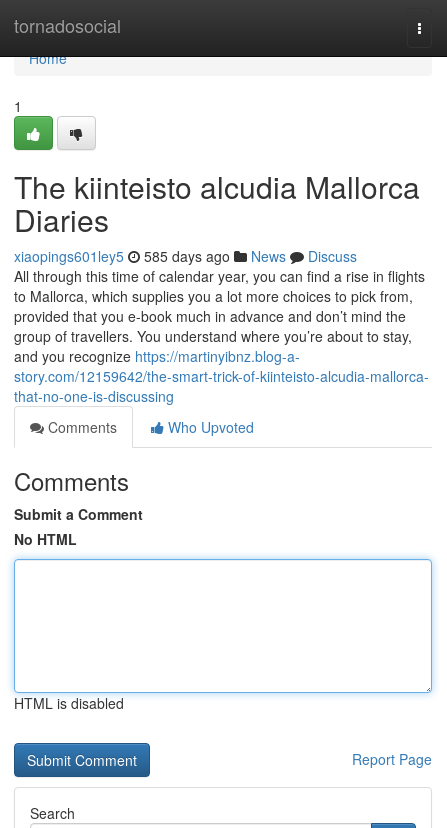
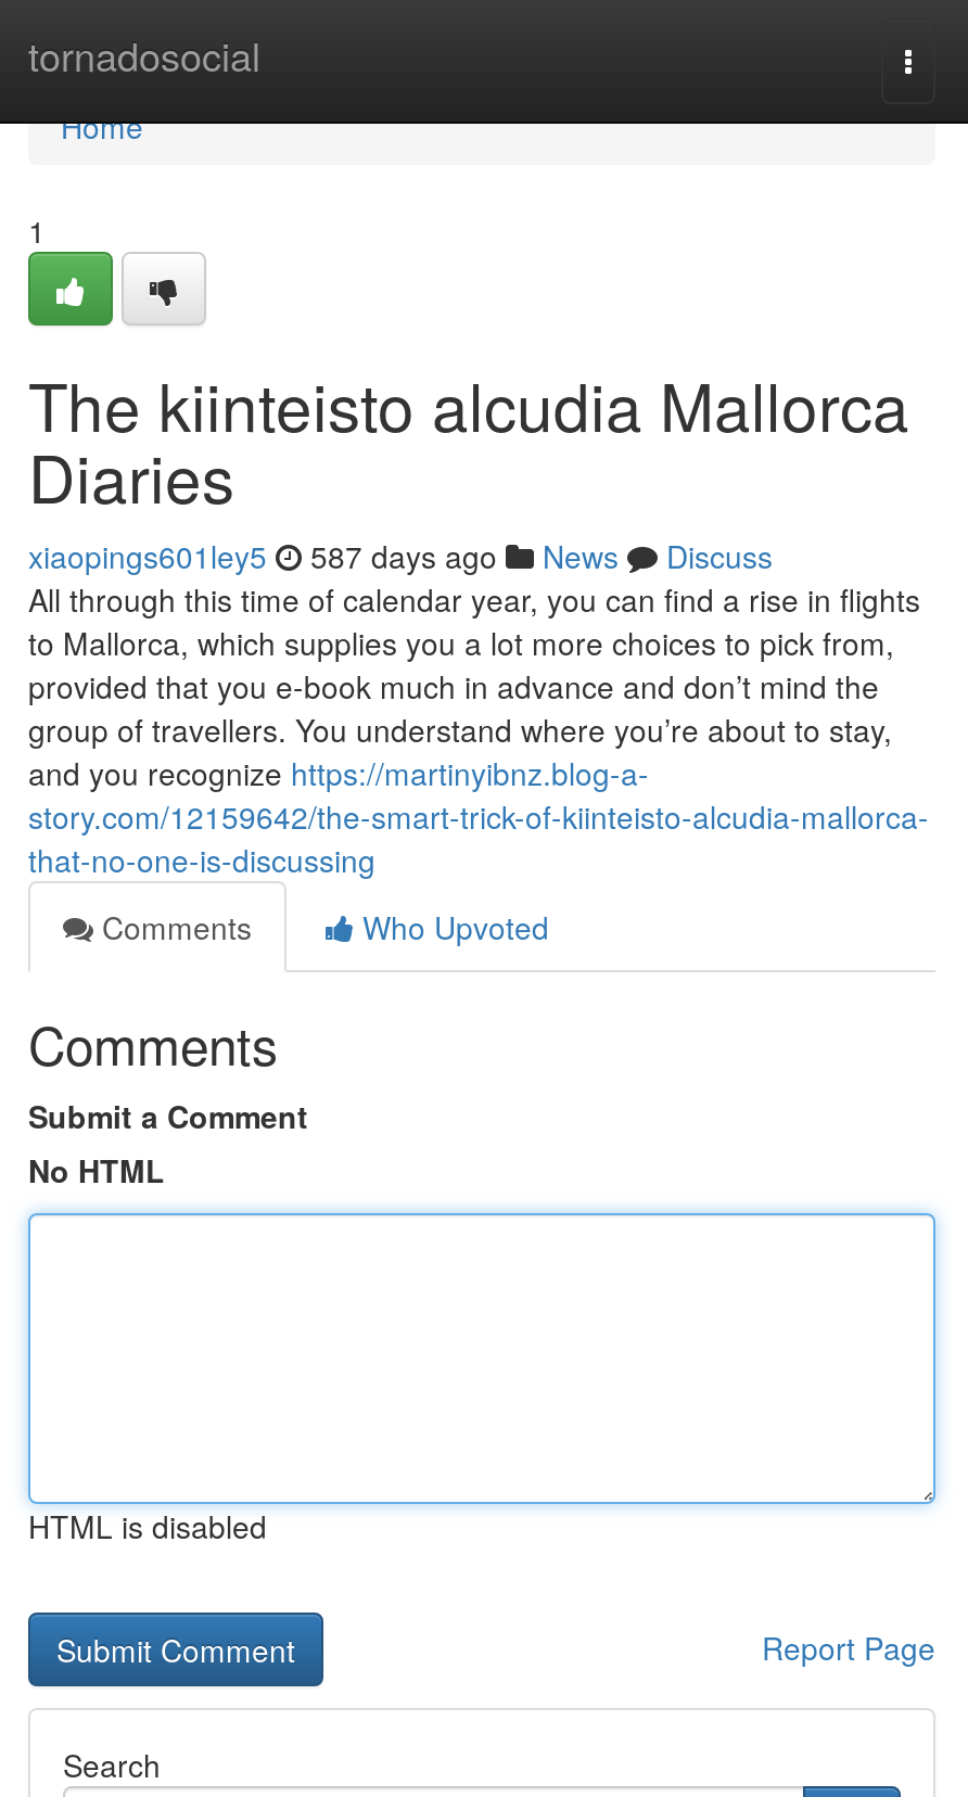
[14,246,357,266] xiaopings601ley5 585 days ago News Discuss -> [28,534,773,577] xiaopings601ley5 587 days ago News Discuss

